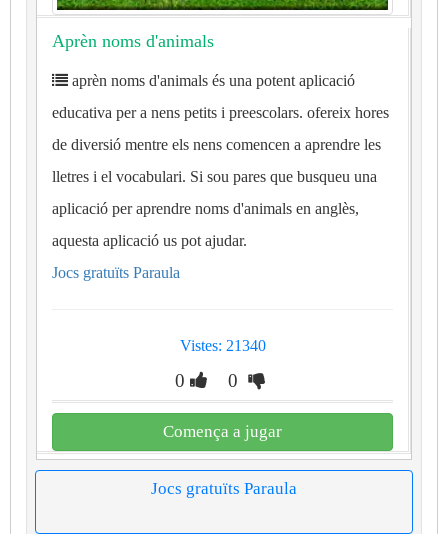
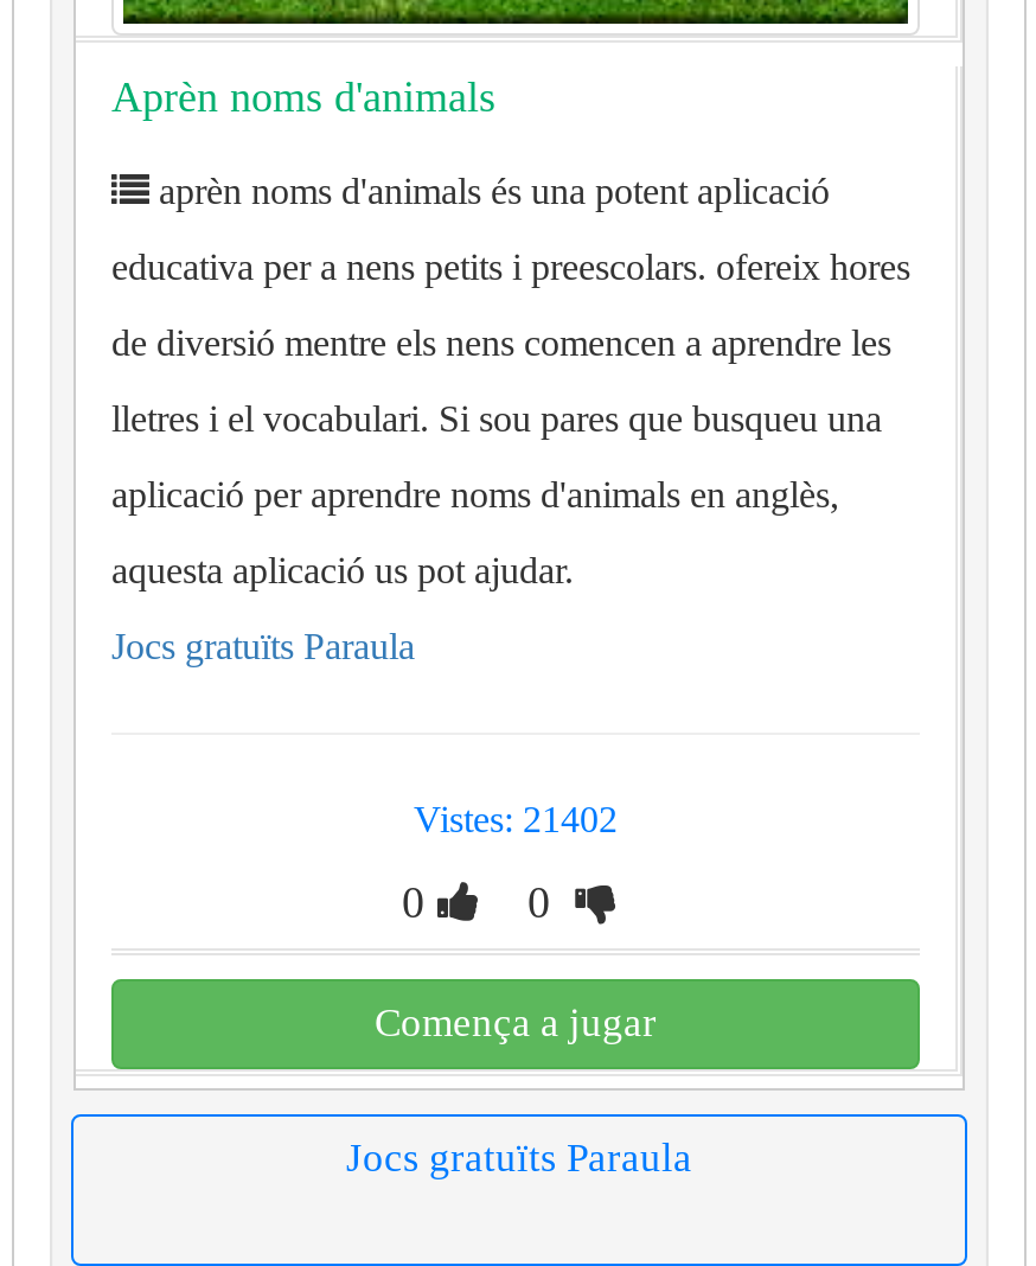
[179,337,265,354] Vistes: 21340 -> [414,799,618,839] Vistes: 21402

